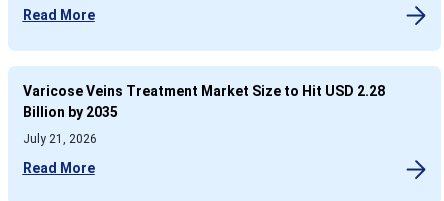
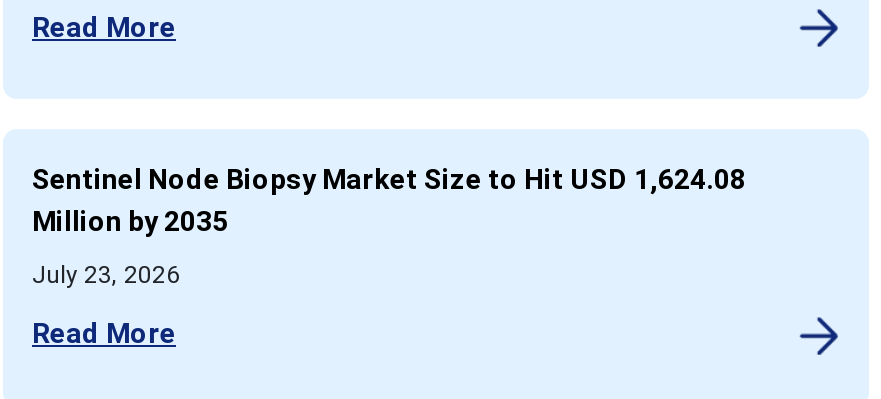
[22,83,384,99] Varicose Veins Treatment Market Size to Hit USD 2.28 -> [32,164,746,196] Sentinel Node Biopsy Market Size to Hit USD 1,624.08
[22,104,117,120] Billion by 2035 -> [32,206,228,238] Million by 2035
[22,132,96,146] July 21, 2026 -> [32,262,180,290] July 23, 2026

